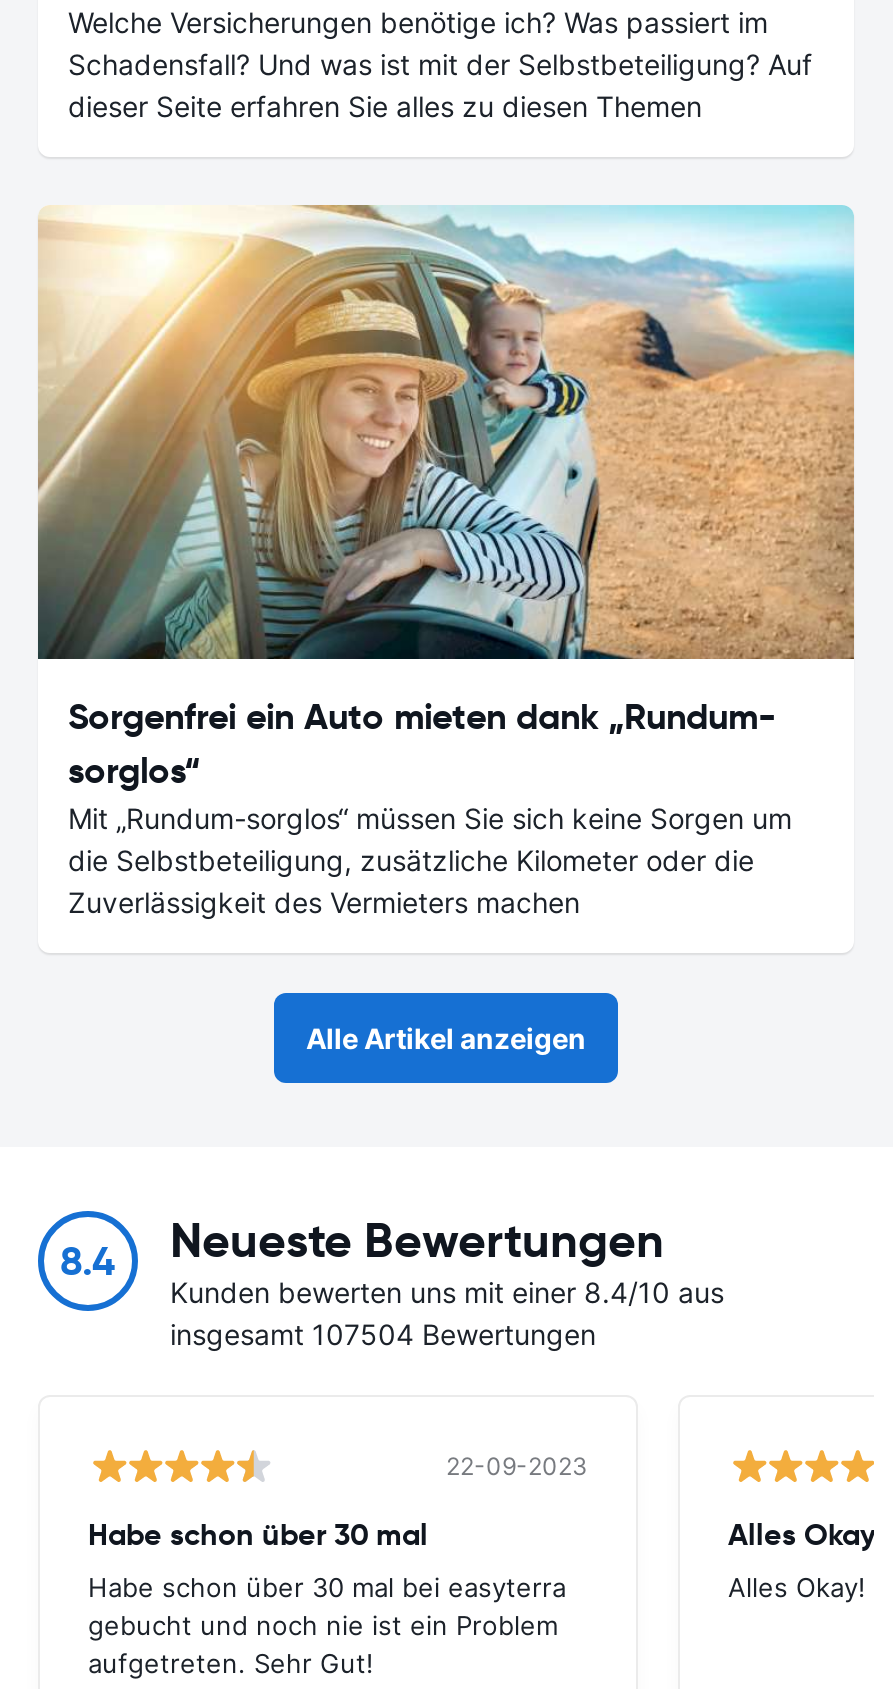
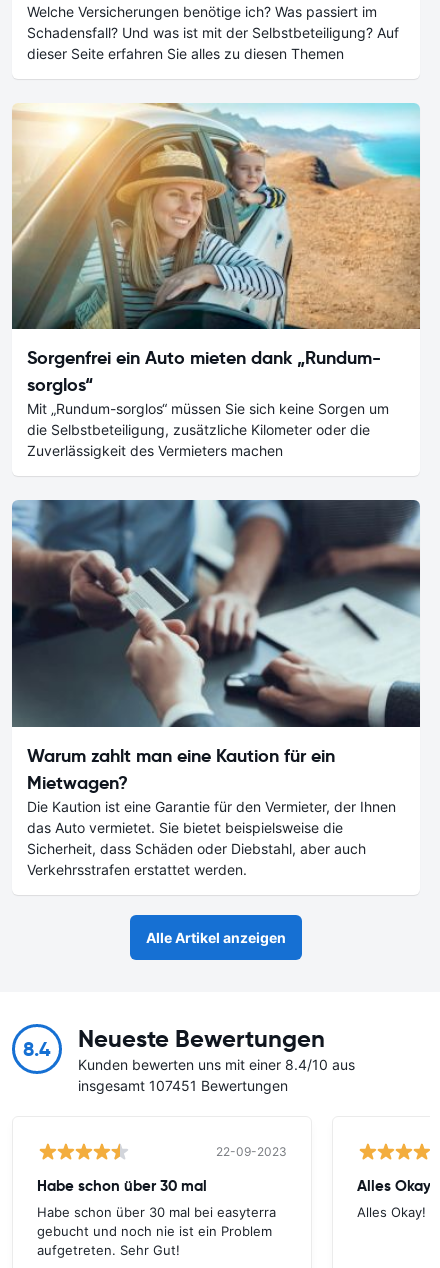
none -> [11,499,421,878] [image] | Warum zahlt man eine Kaution für ein | Mietwagen? | Die Kaution ist eine Garantie für den Vermieter, der Ihnen | das Auto vermietet. Sie bietet beispielsweise die | Sicherheit, dass Schäden oder Diebstahl, aber auch | Verkehrsstrafen erstattet werden.
[170,1317,596,1351] insgesamt 107504 Bewertungen -> [78,1077,288,1094] insgesamt 107451 Bewertungen

